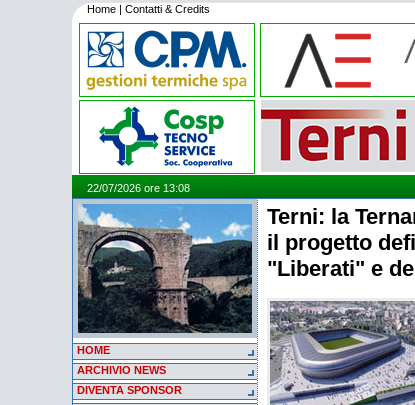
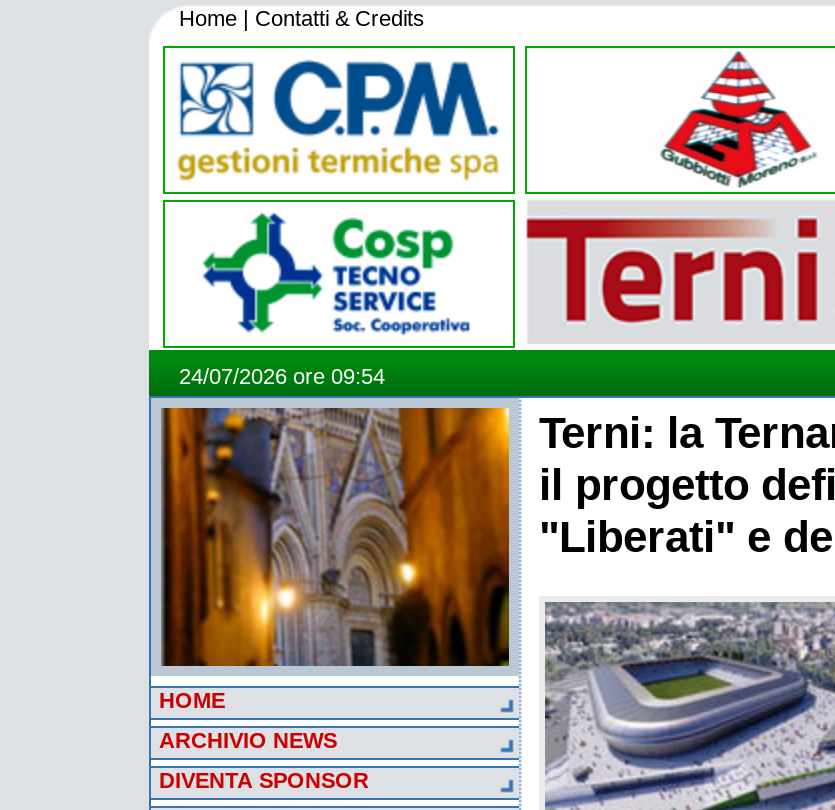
[284,25,412,93] [image] -> [575,52,829,188] [image]
[87,182,190,194] 22/07/2026 ore 13:08 -> [179,364,385,388] 24/07/2026 ore 09:54
[77,203,253,334] [image] -> [159,406,511,668] [image]

